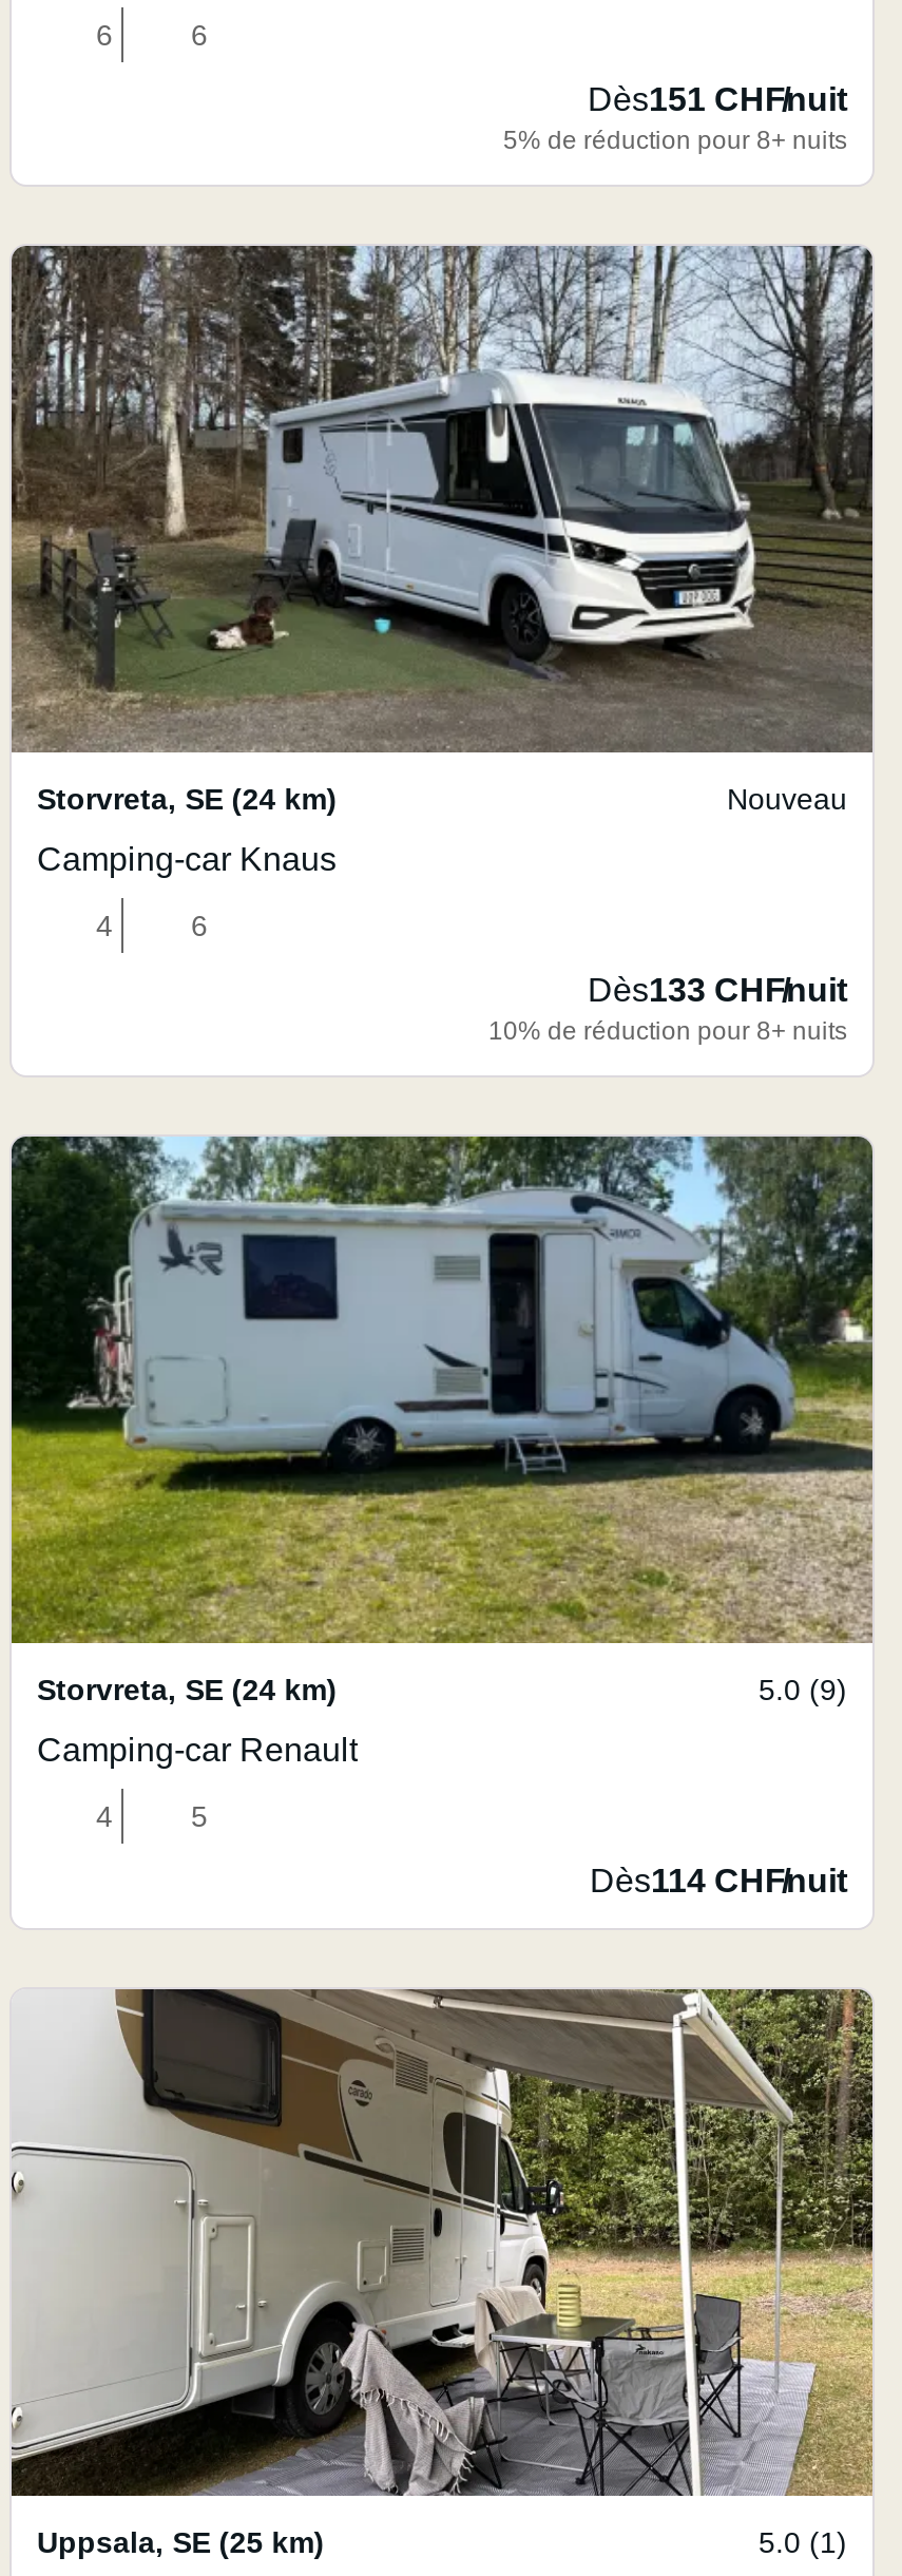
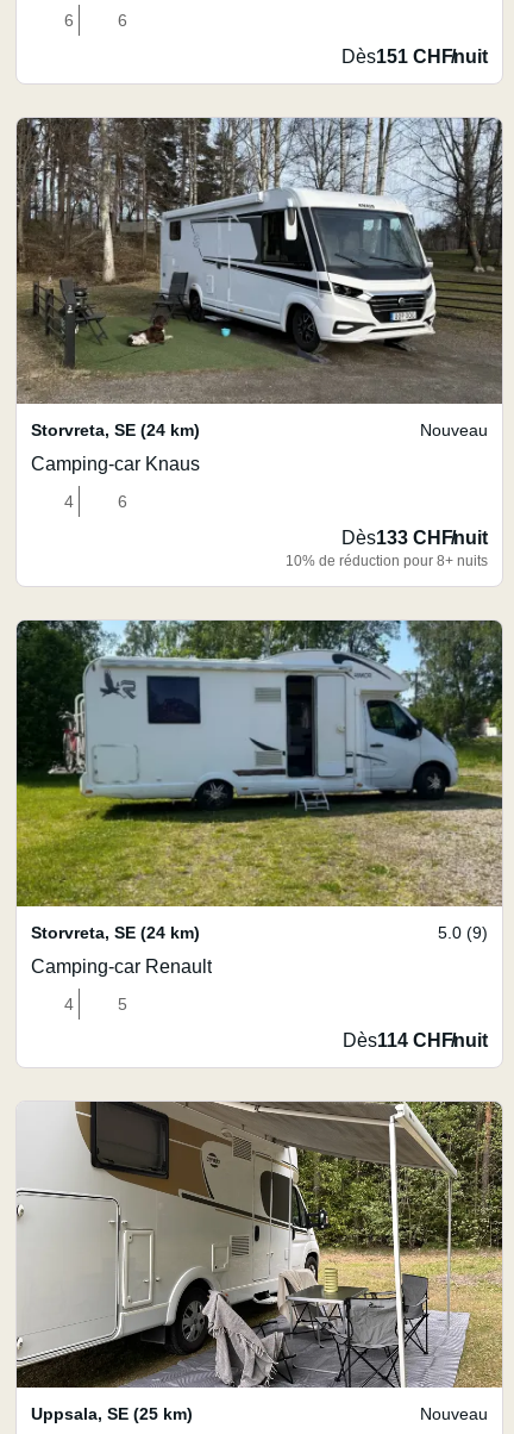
[503,126,847,155] 5% de réduction pour 8+ nuits -> none
[759,2525,847,2559] 5.0 (1) -> [420,1404,488,1423] Nouveau

